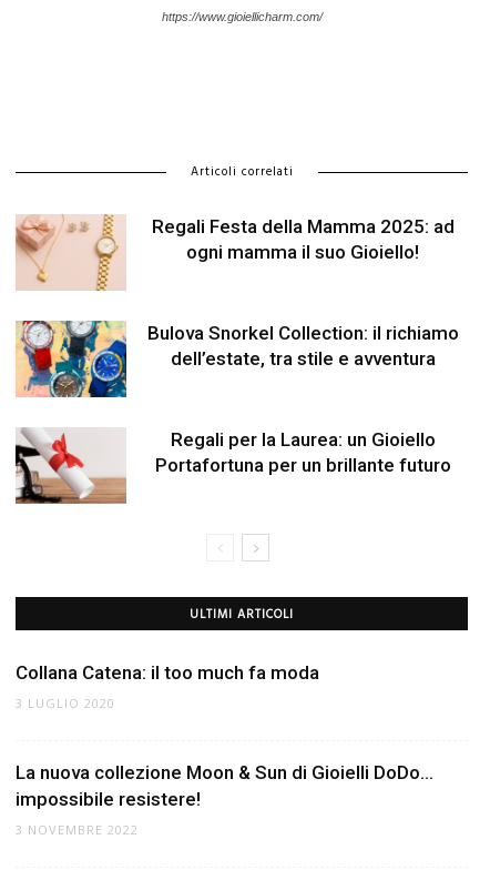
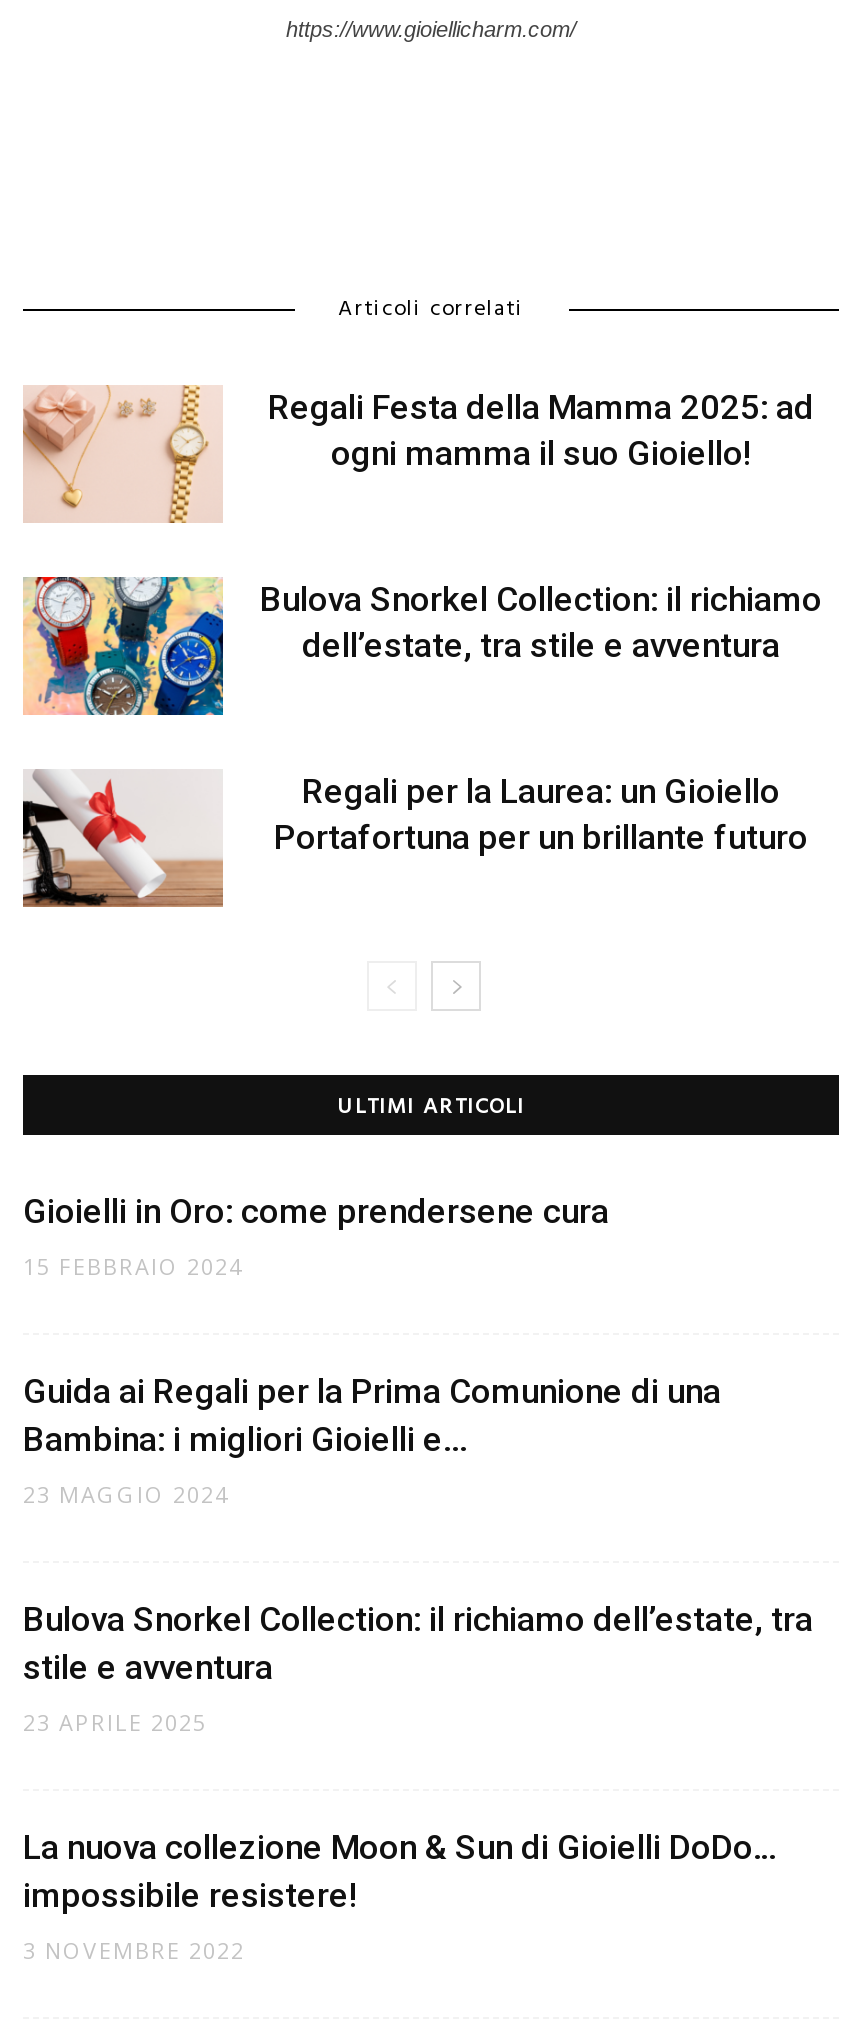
[16,662,319,712] Collana Catena: il too much fa moda | 3 LUGLIO 2020 -> [23,1190,813,1736] Gioielli in Oro: come prendersene cura | 15 FEBBRAIO 2024 | Guida ai Regali per la Prima Comunione di una | Bambina: i migliori Gioielli e... | 23 MAGGIO 2024 | Bulova Snorkel Collection: il richiamo dell’estate, tra | stile e avventura | 23 APRILE 2025

